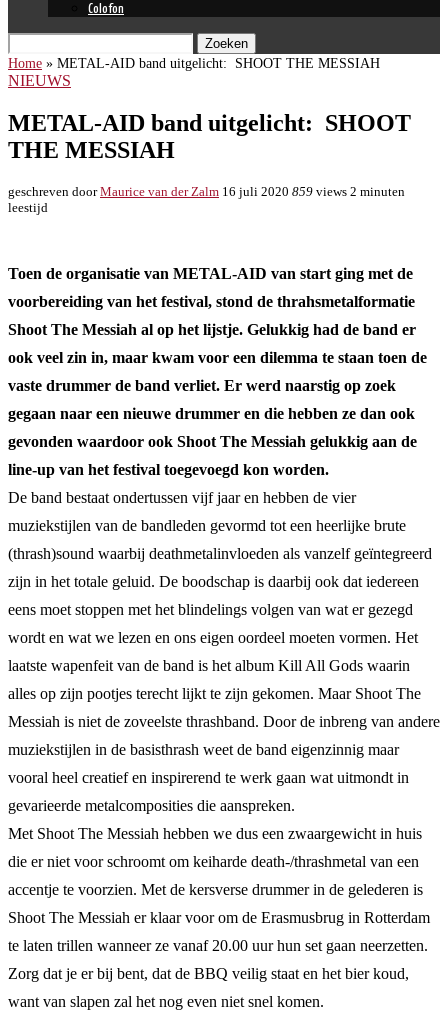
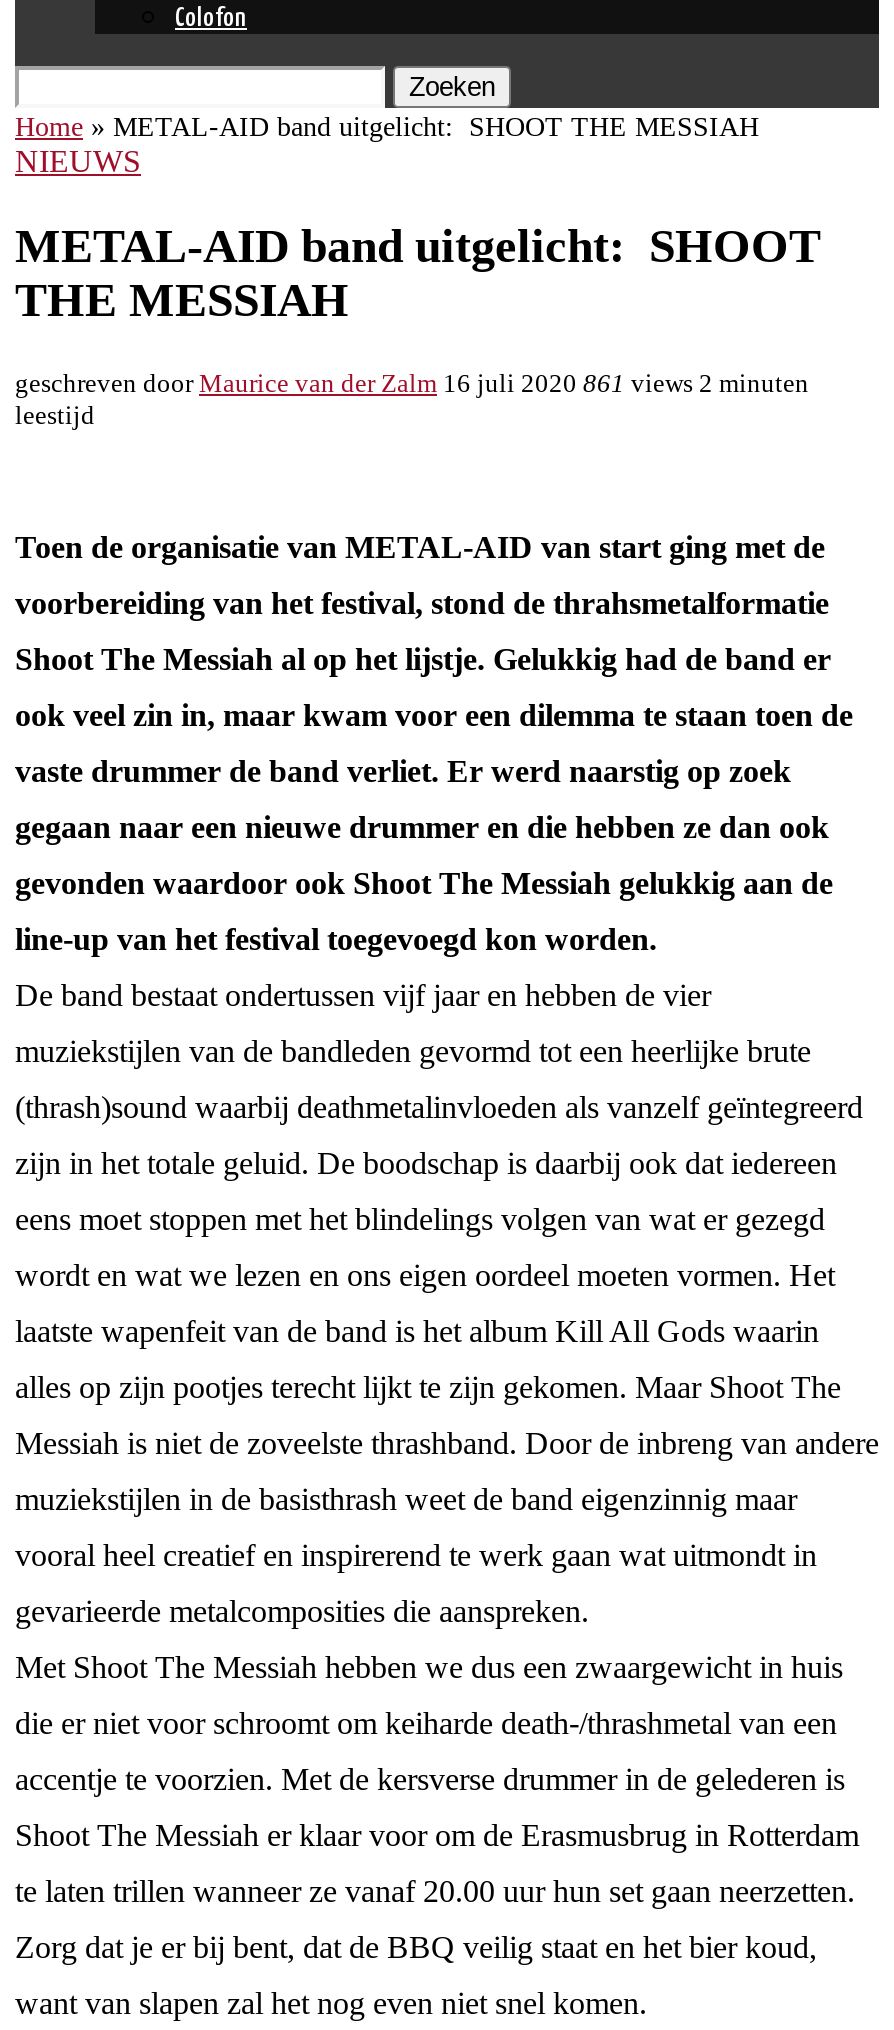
[8,184,405,199] geschreven door Maurice van der Zalm 16 juli 2020 859 views 2 minuten -> [15,368,809,398] geschreven door Maurice van der Zalm 16 juli 2020 861 views 2 minuten

